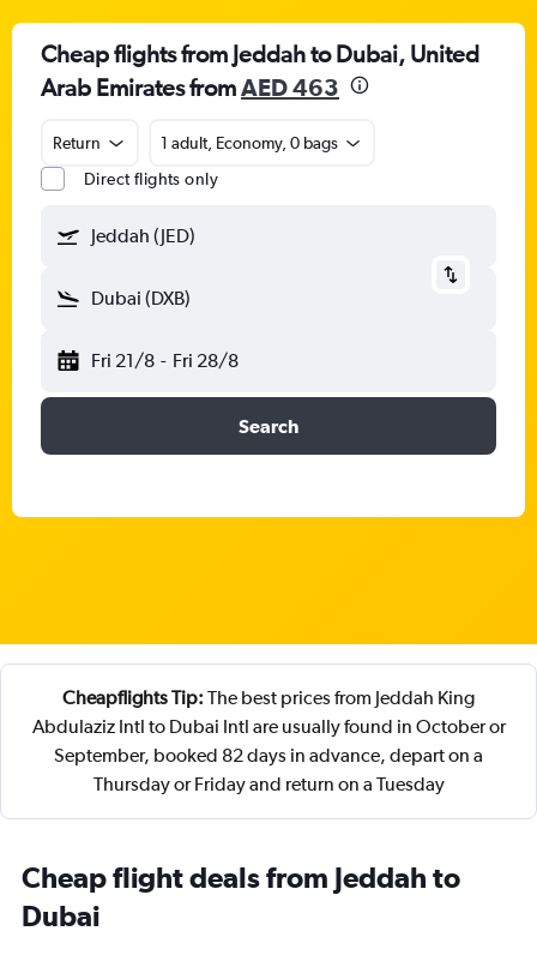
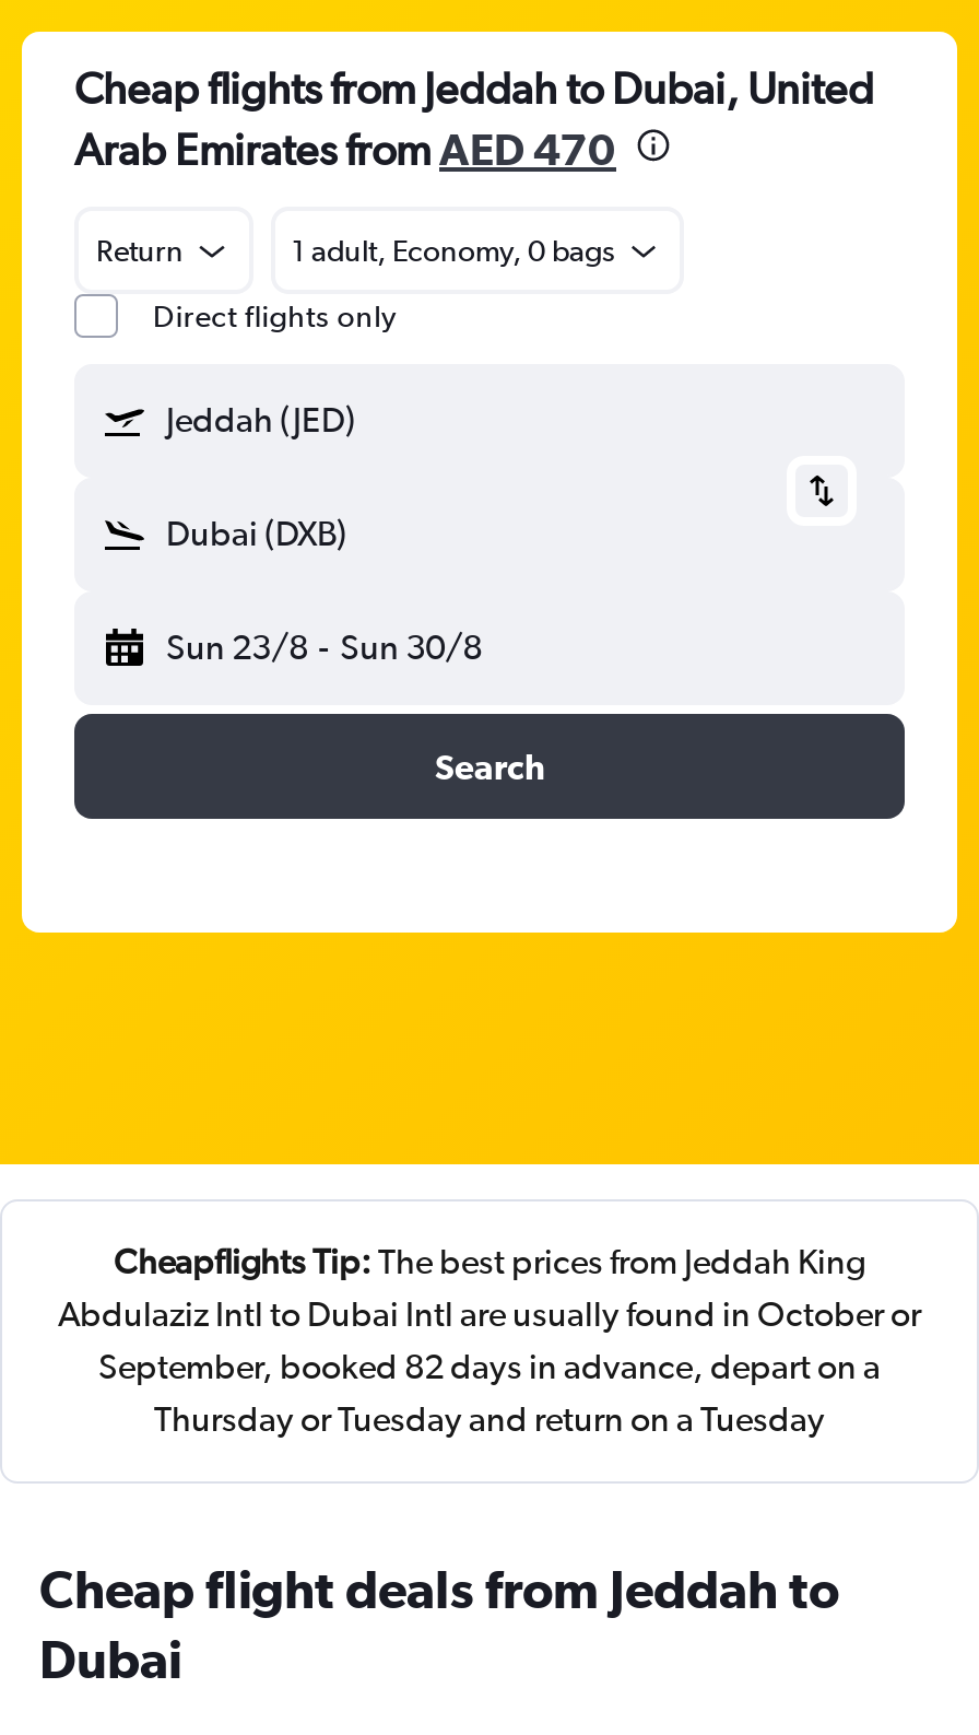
[41,73,339,101] Arab Emirates from AED 463 -> [74,124,616,174] Arab Emirates from AED 470
[91,349,238,372] Fri 21/8 - Fri 28/8 -> [166,626,482,668] Sun 23/8 - Sun 30/8
[93,773,444,795] Thursday or Friday and return on a Tuesday -> [154,1398,825,1440] Thursday or Tuesday and return on a Tuesday

